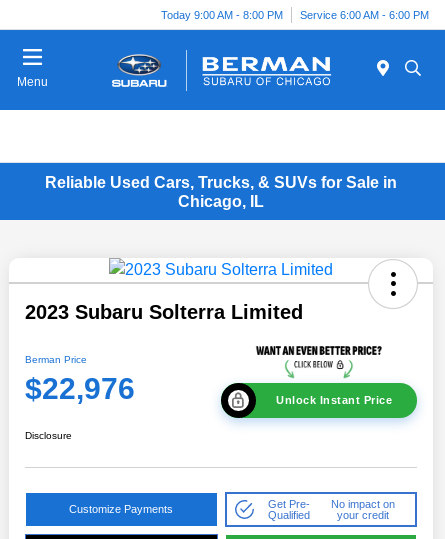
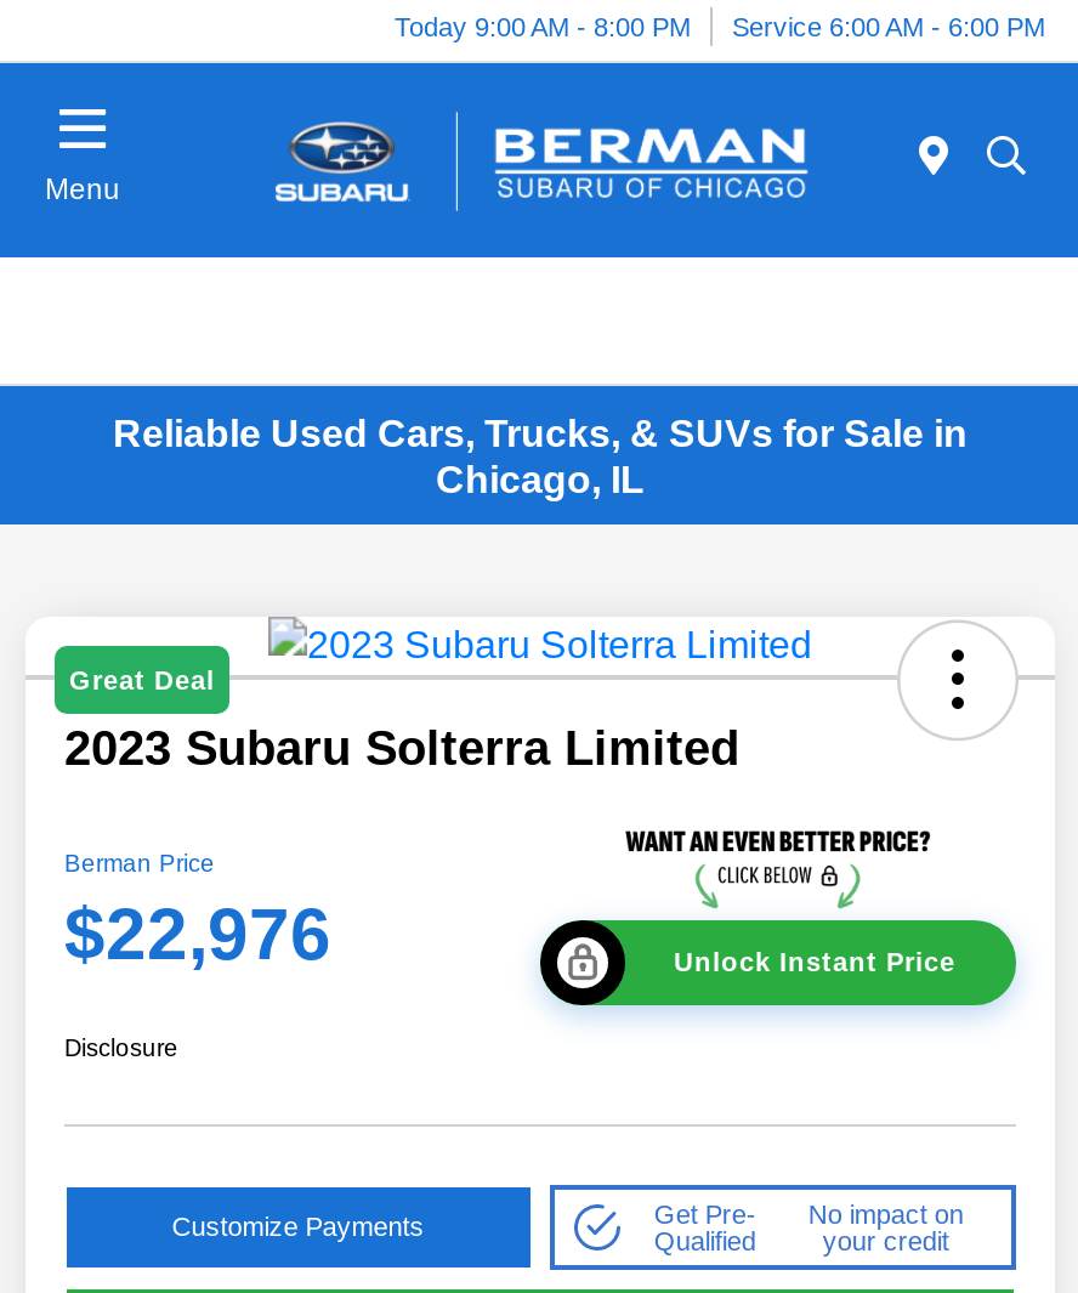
none -> [69,666,215,695] Great Deal

